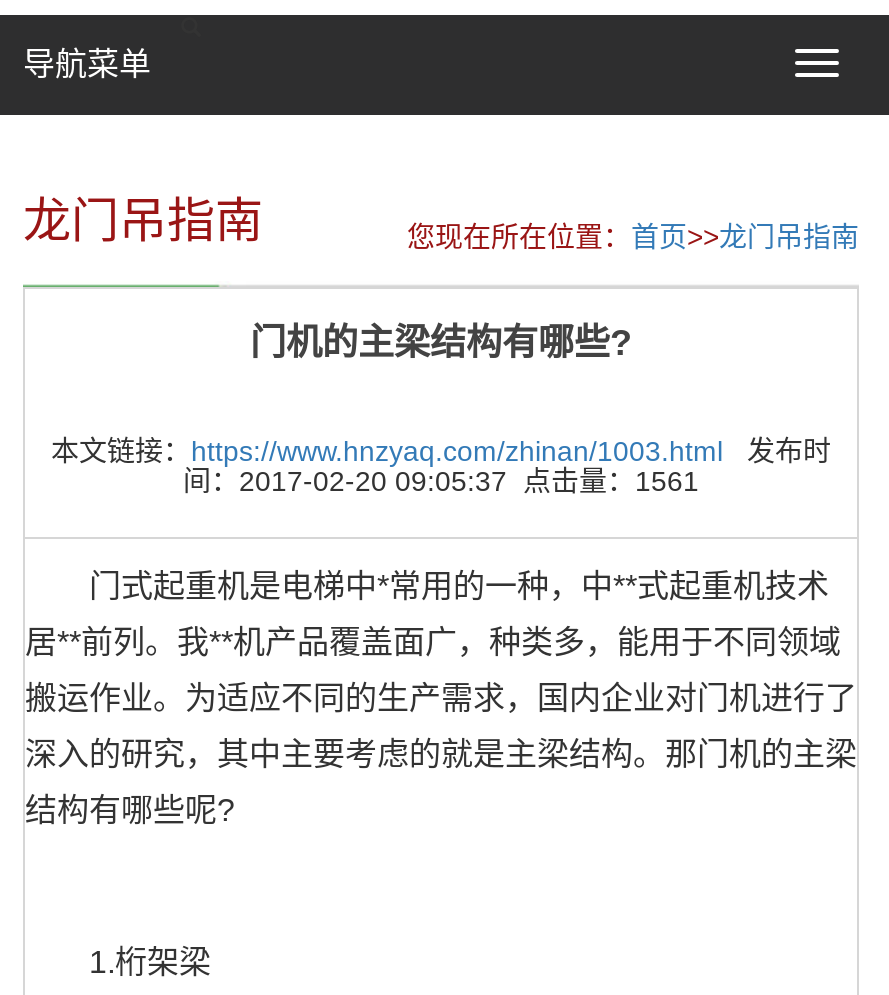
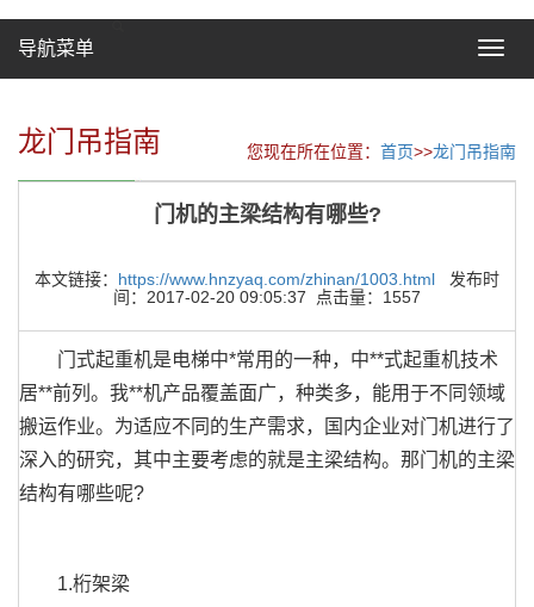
[183,466,699,498] 间：2017-02-20 09:05:37 点击量：1561 -> [113,288,421,307] 间：2017-02-20 09:05:37 点击量：1557

